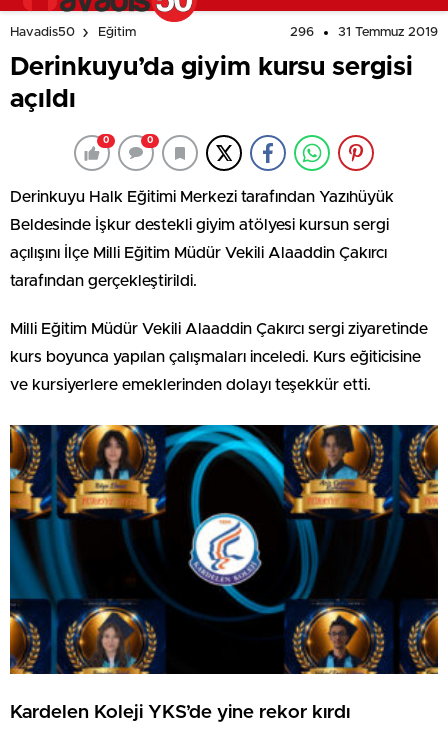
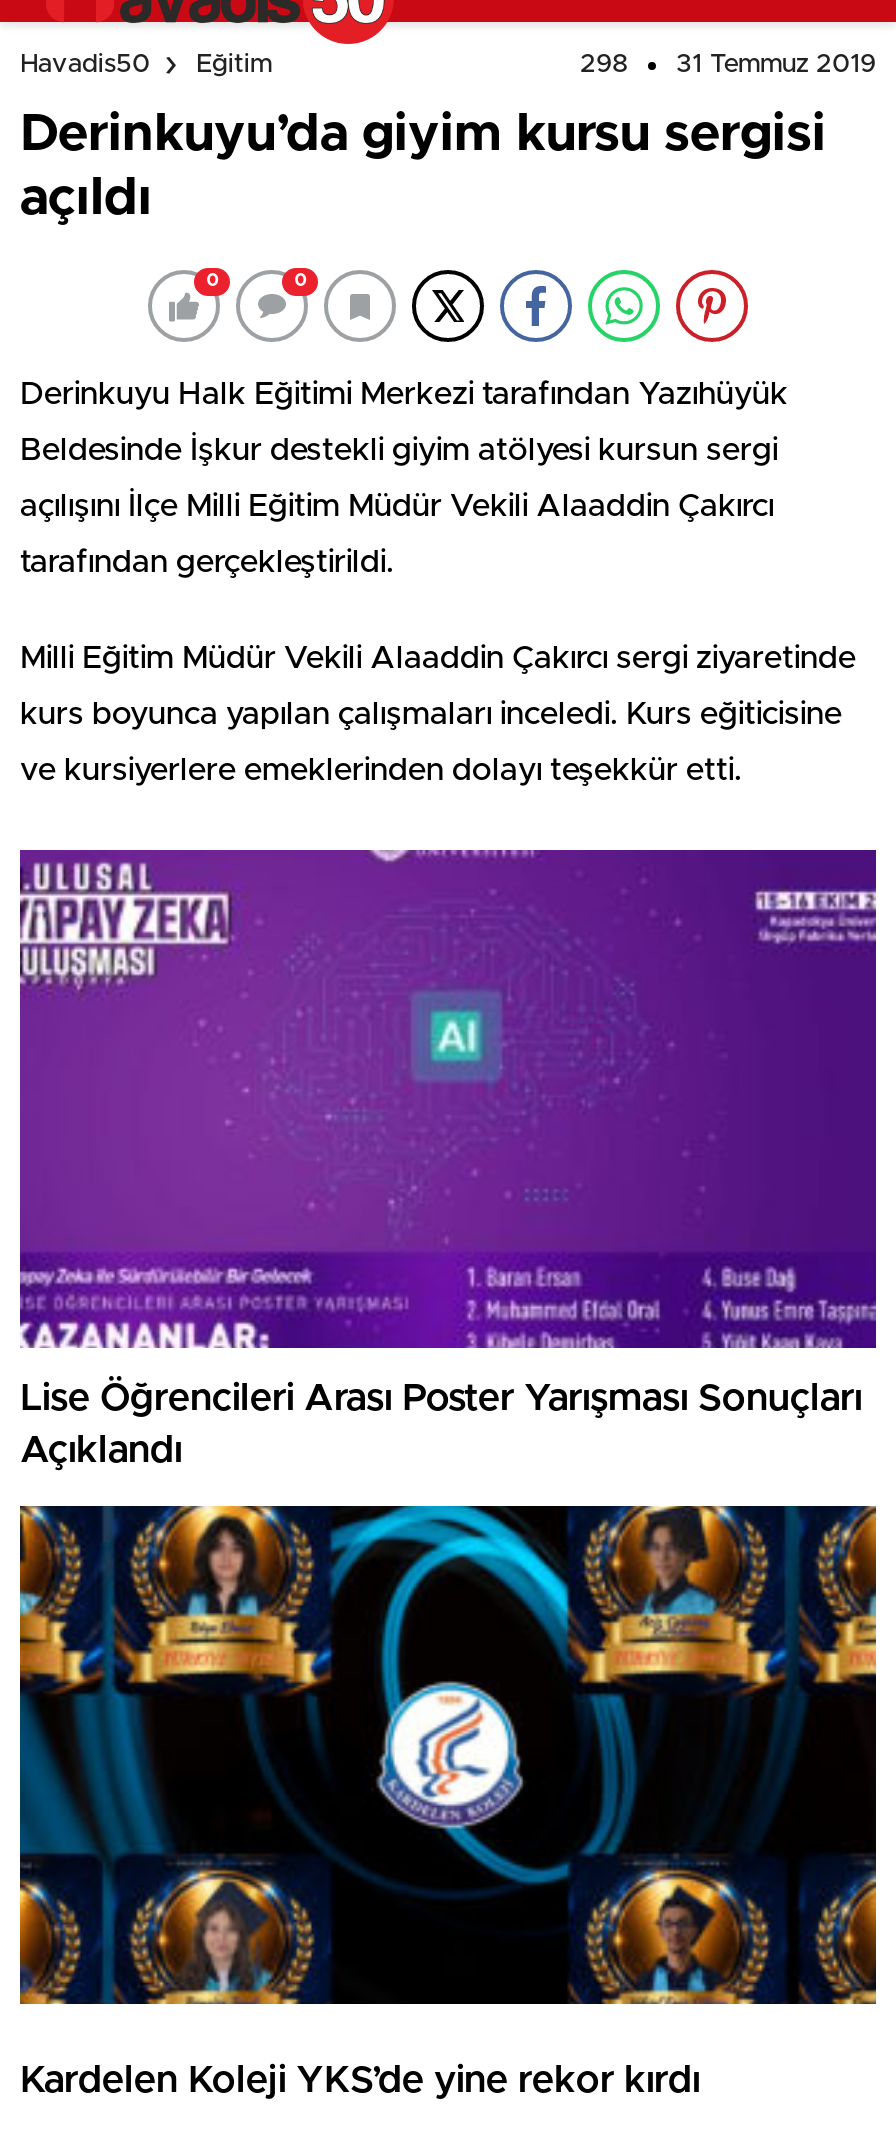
[290,26,438,39] 296 31 Temmuz 2019 -> [580,52,876,78] 298 31 Temmuz 2019
none -> [18,848,878,1469] [image] | Lise Öğrencileri Arası Poster Yarışması Sonuçları | Açıklandı

